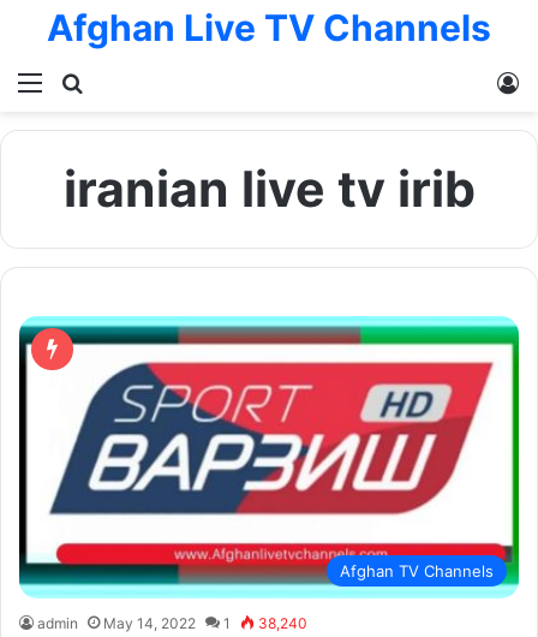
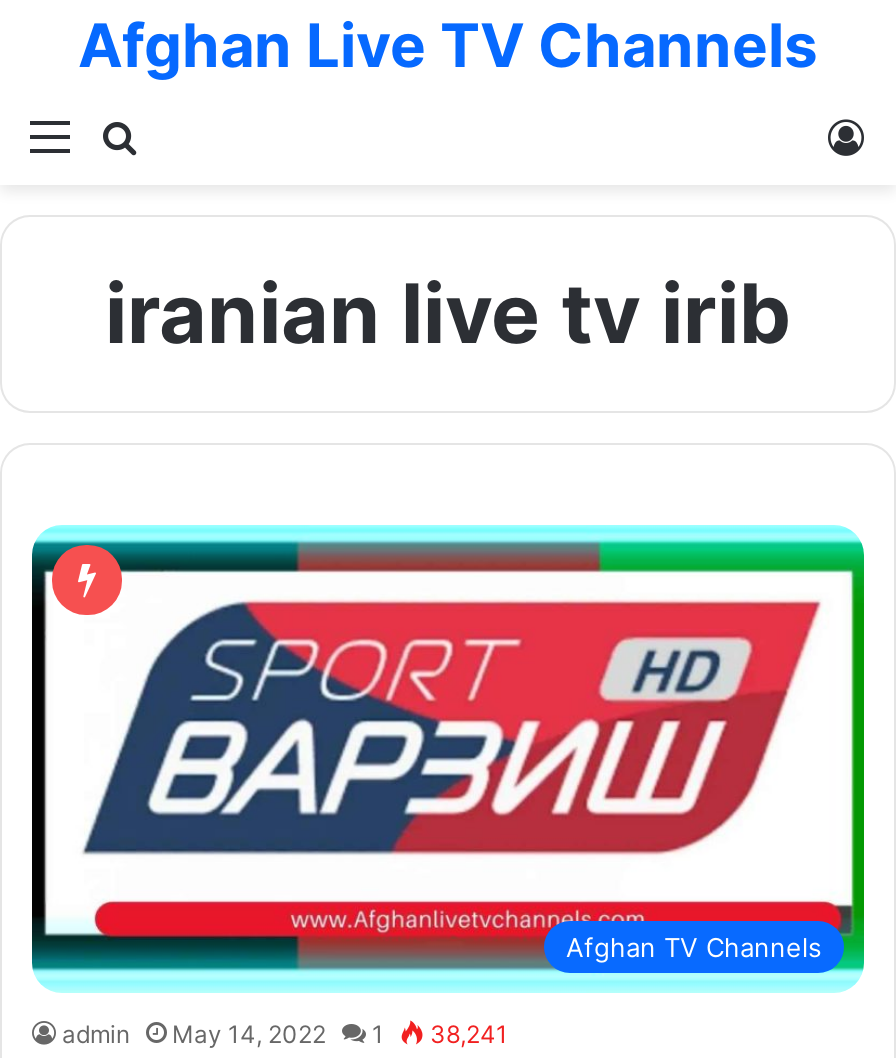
[37,614,307,632] admin May 14, 2022 1 38,240 -> [62,1019,508,1049] admin May 14, 2022 1 38,241

